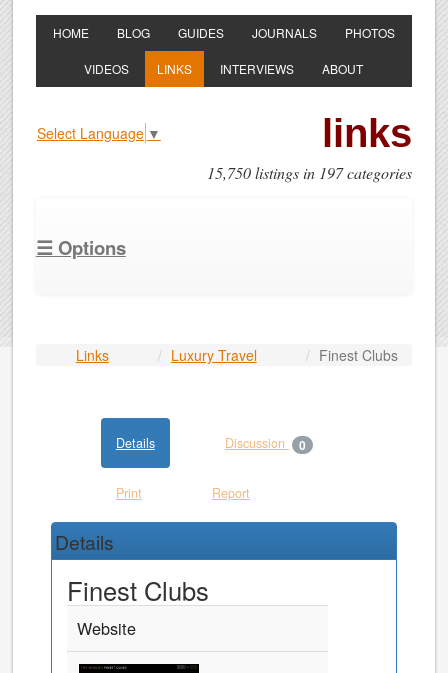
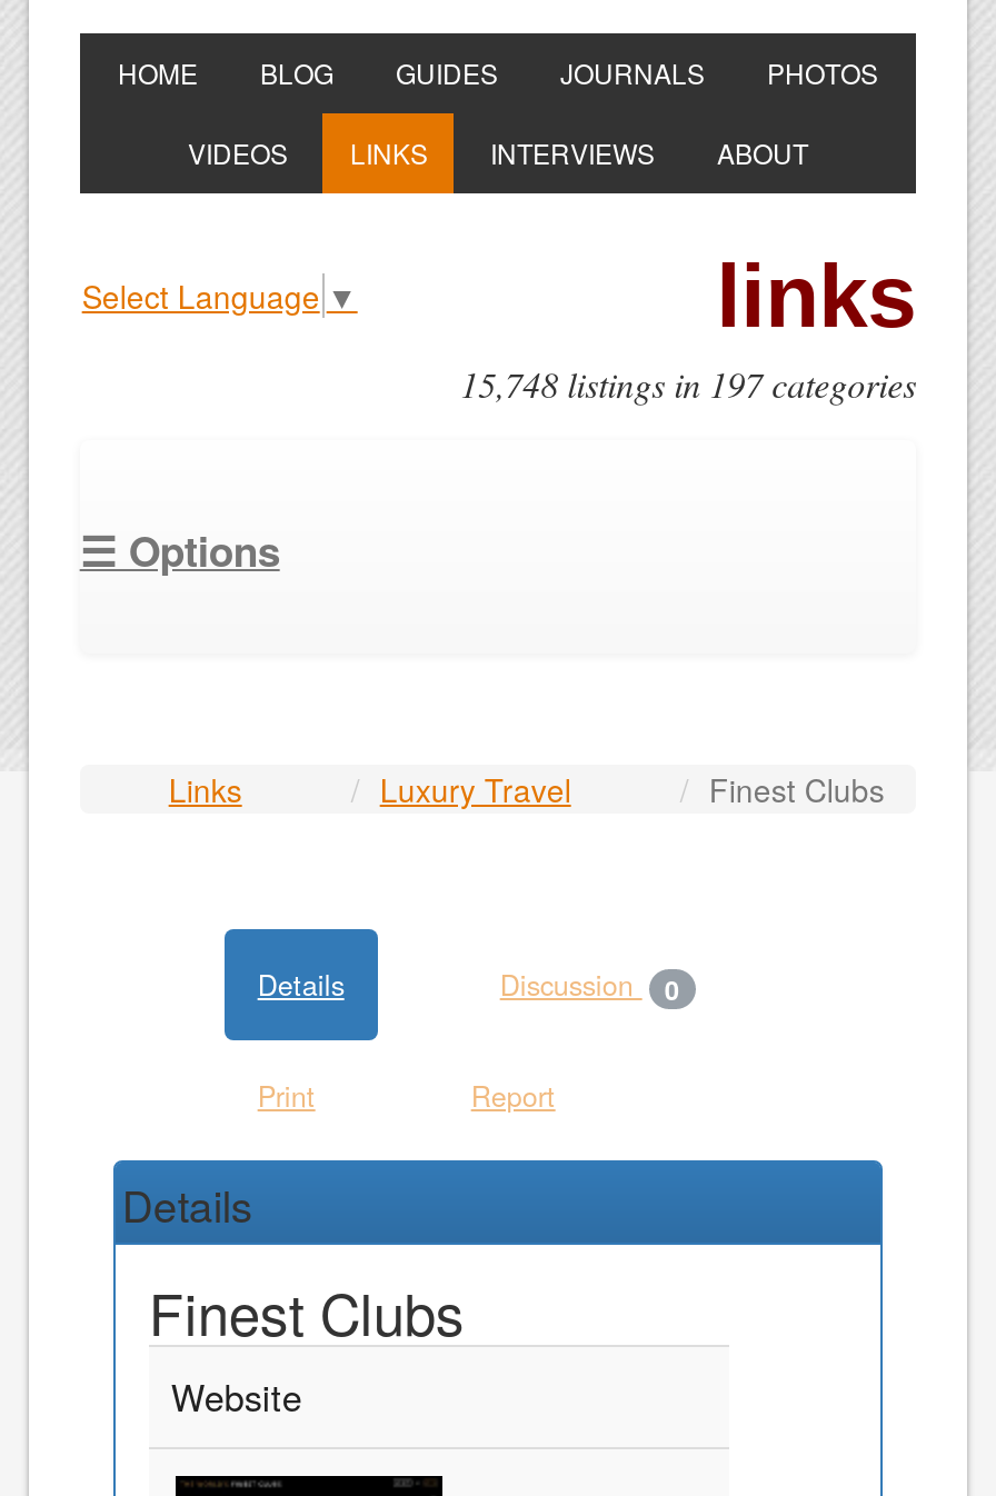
[207,162,412,183] 15,750 listings in 197 categories -> [461,361,916,408] 15,748 listings in 197 categories

